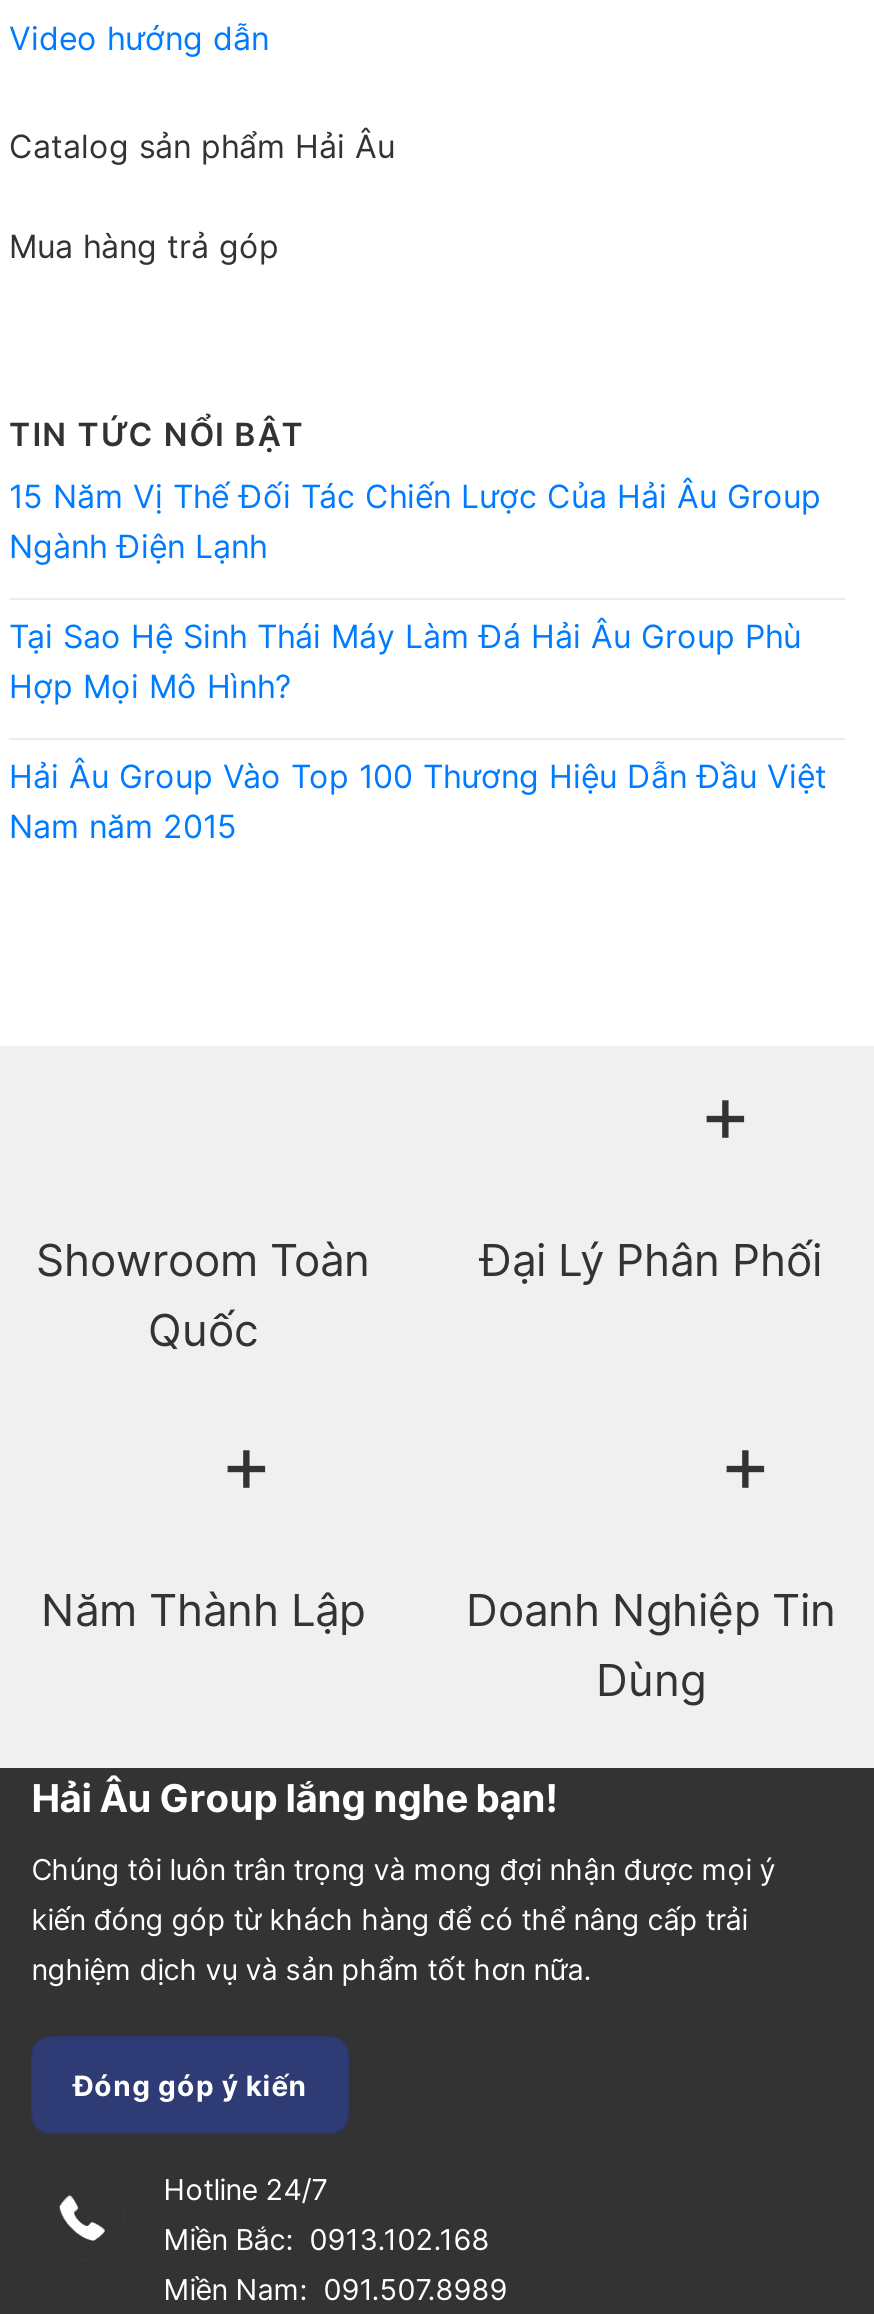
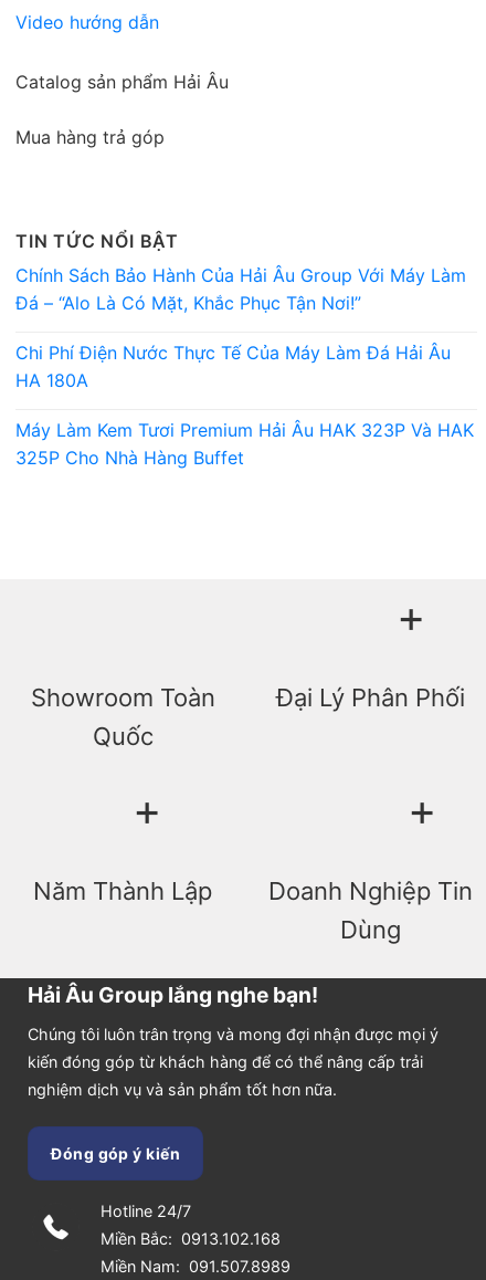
[9,475,821,565] 15 Năm Vị Thế Đối Tác Chiến Lược Của Hải Âu Group | Ngành Điện Lạnh -> [15,264,466,314] Chính Sách Bảo Hành Của Hải Âu Group Với Máy Làm | Đá – “Alo Là Có Mặt, Khắc Phục Tận Nơi!”
[9,615,801,705] Tại Sao Hệ Sinh Thái Máy Làm Đá Hải Âu Group Phù | Hợp Mọi Mô Hình? -> [15,341,451,391] Chi Phí Điện Nước Thực Tế Của Máy Làm Đá Hải Âu | HA 180A
[9,755,827,845] Hải Âu Group Vào Top 100 Thương Hiệu Dẫn Đầu Việt | Nam năm 2015 -> [15,419,474,468] Máy Làm Kem Tươi Premium Hải Âu HAK 323P Và HAK | 325P Cho Nhà Hàng Buffet

